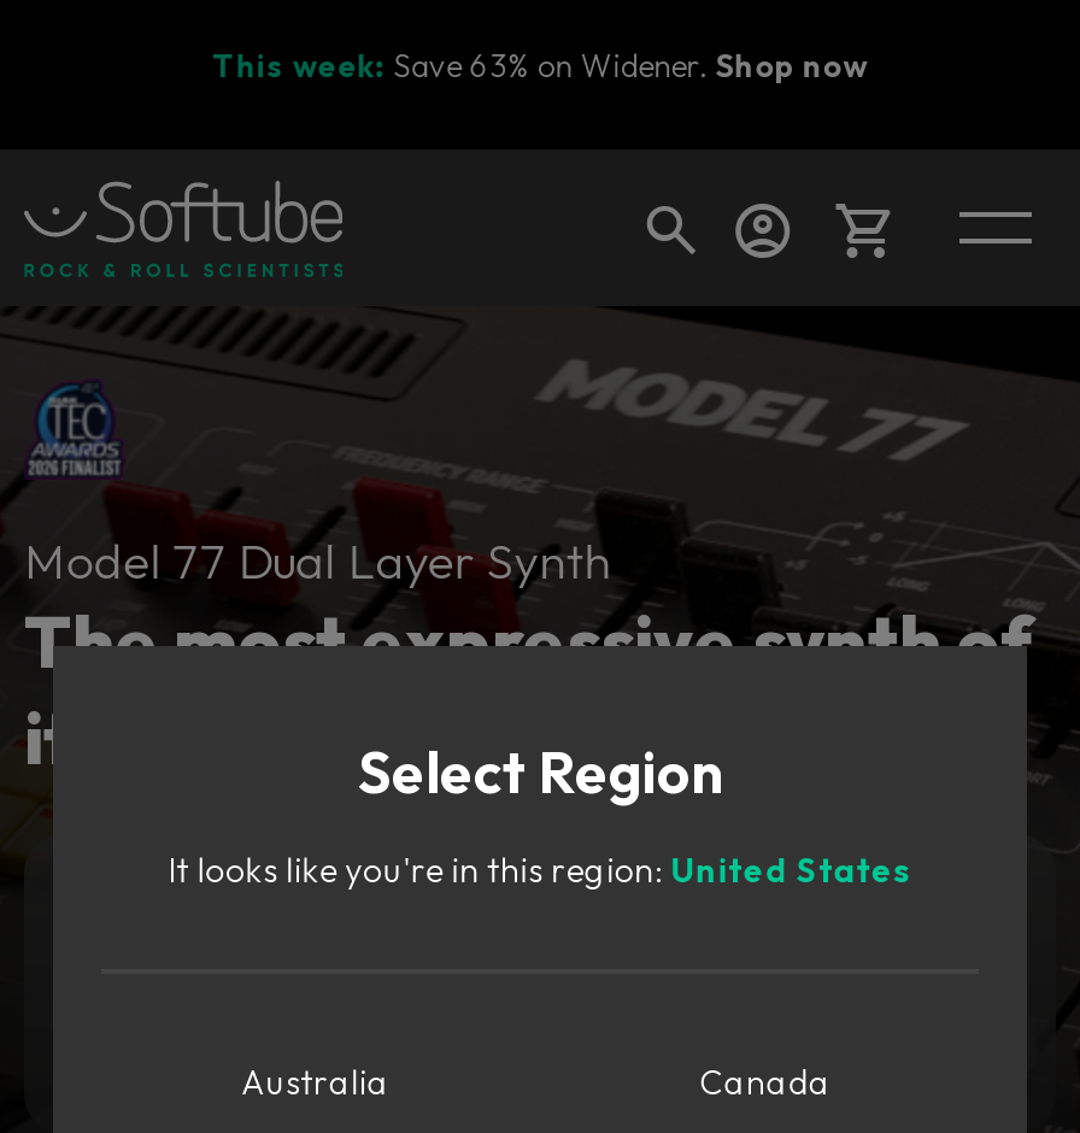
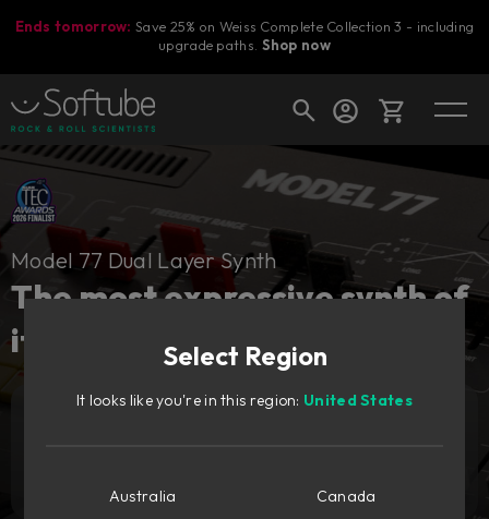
[212,45,868,83] This week: Save 63% on Widener. Shop now -> [15,17,474,53] Ends tomorrow: Save 25% on Weiss Complete Collection 3 - including | upgrade paths. Shop now

